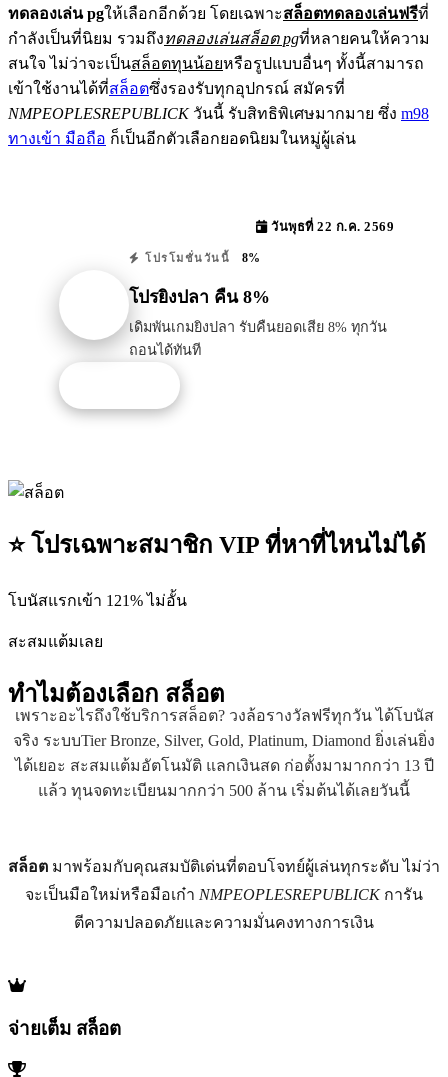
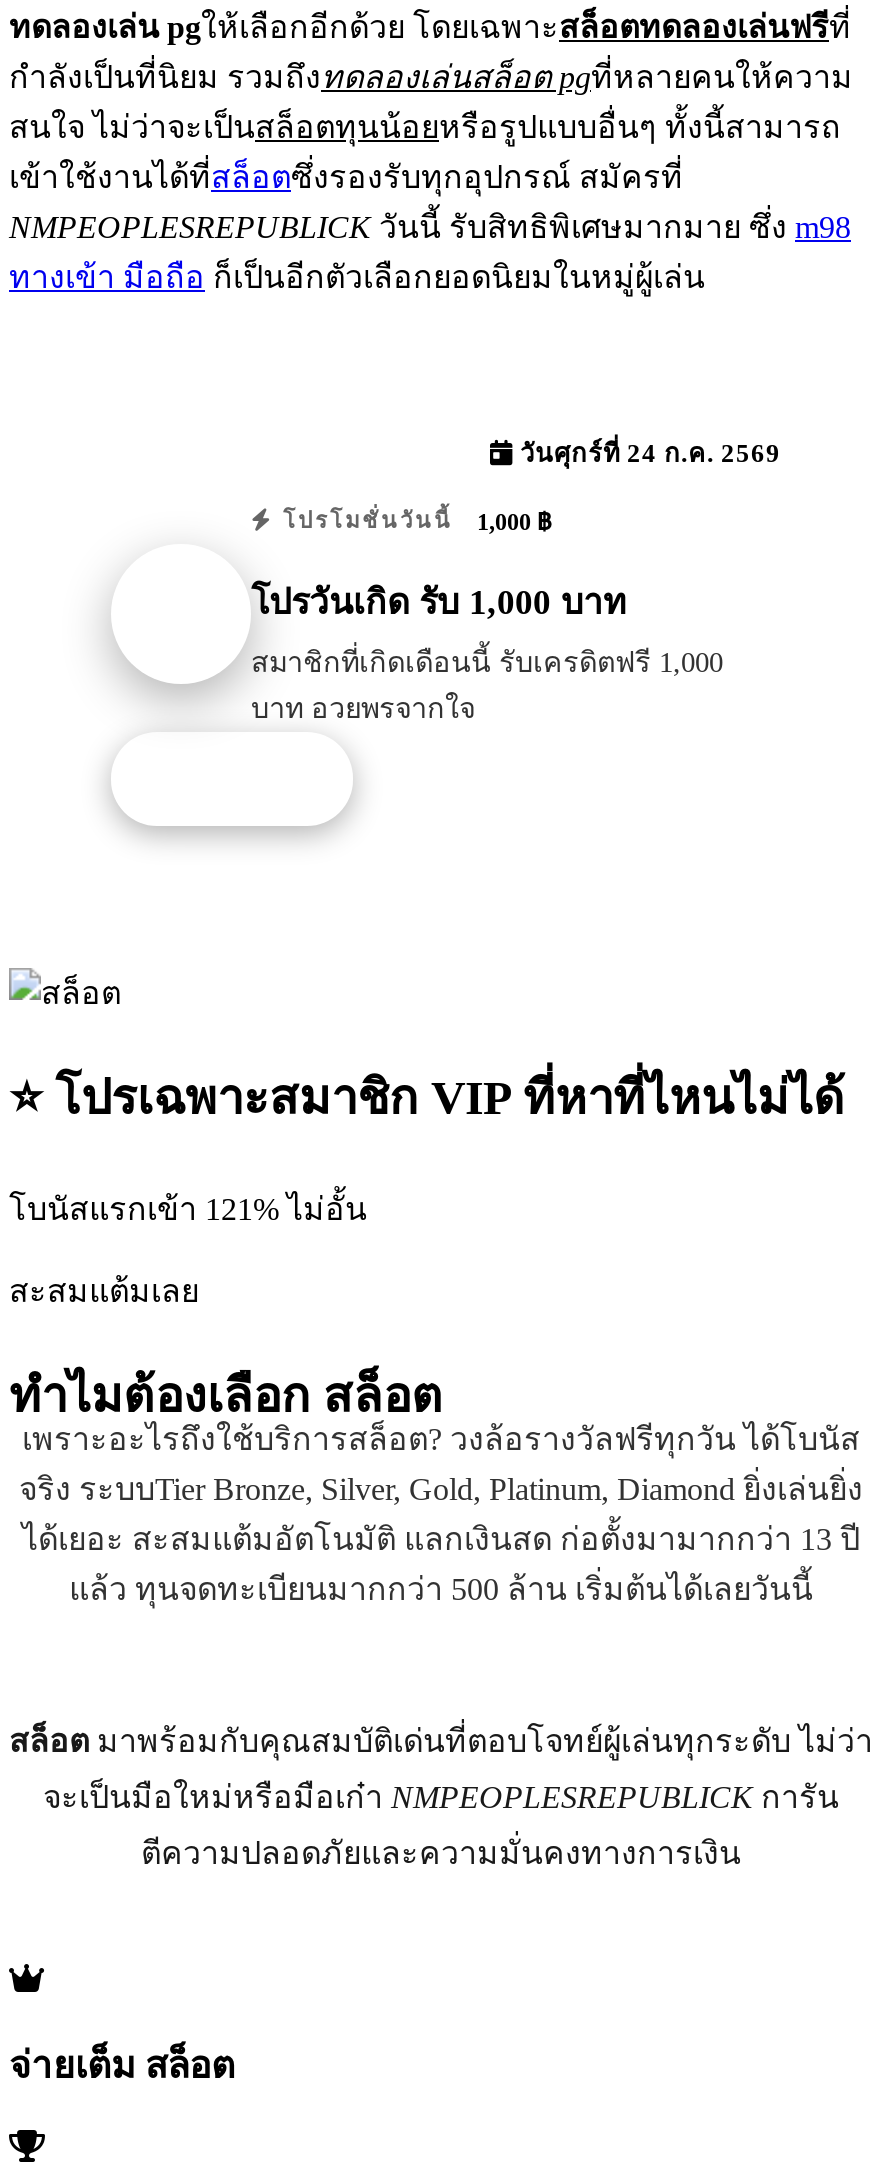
[267,220,394,234] วันพุธที่ 22 ก.ค. 2569 -> [513,440,781,468] วันศุกร์ที่ 24 ก.ค. 2569
[140,251,260,265] โปรโมชั่นวันนี้ 8% -> [274,508,551,536] โปรโมชั่นวันนี้ 1,000 ฿
[129,287,270,307] โปรยิงปลา คืน 8% -> [251,583,627,623] โปรวันเกิด รับ 1,000 บาท
[129,319,387,358] เดิมพันเกมยิงปลา รับคืนยอดเสีย 8% ทุกวัน | ถอนได้ทันที -> [251,647,723,725] สมาชิกที่เกิดเดือนนี้ รับเครดิตฟรี 1,000 | บาท อวยพรจากใจ

